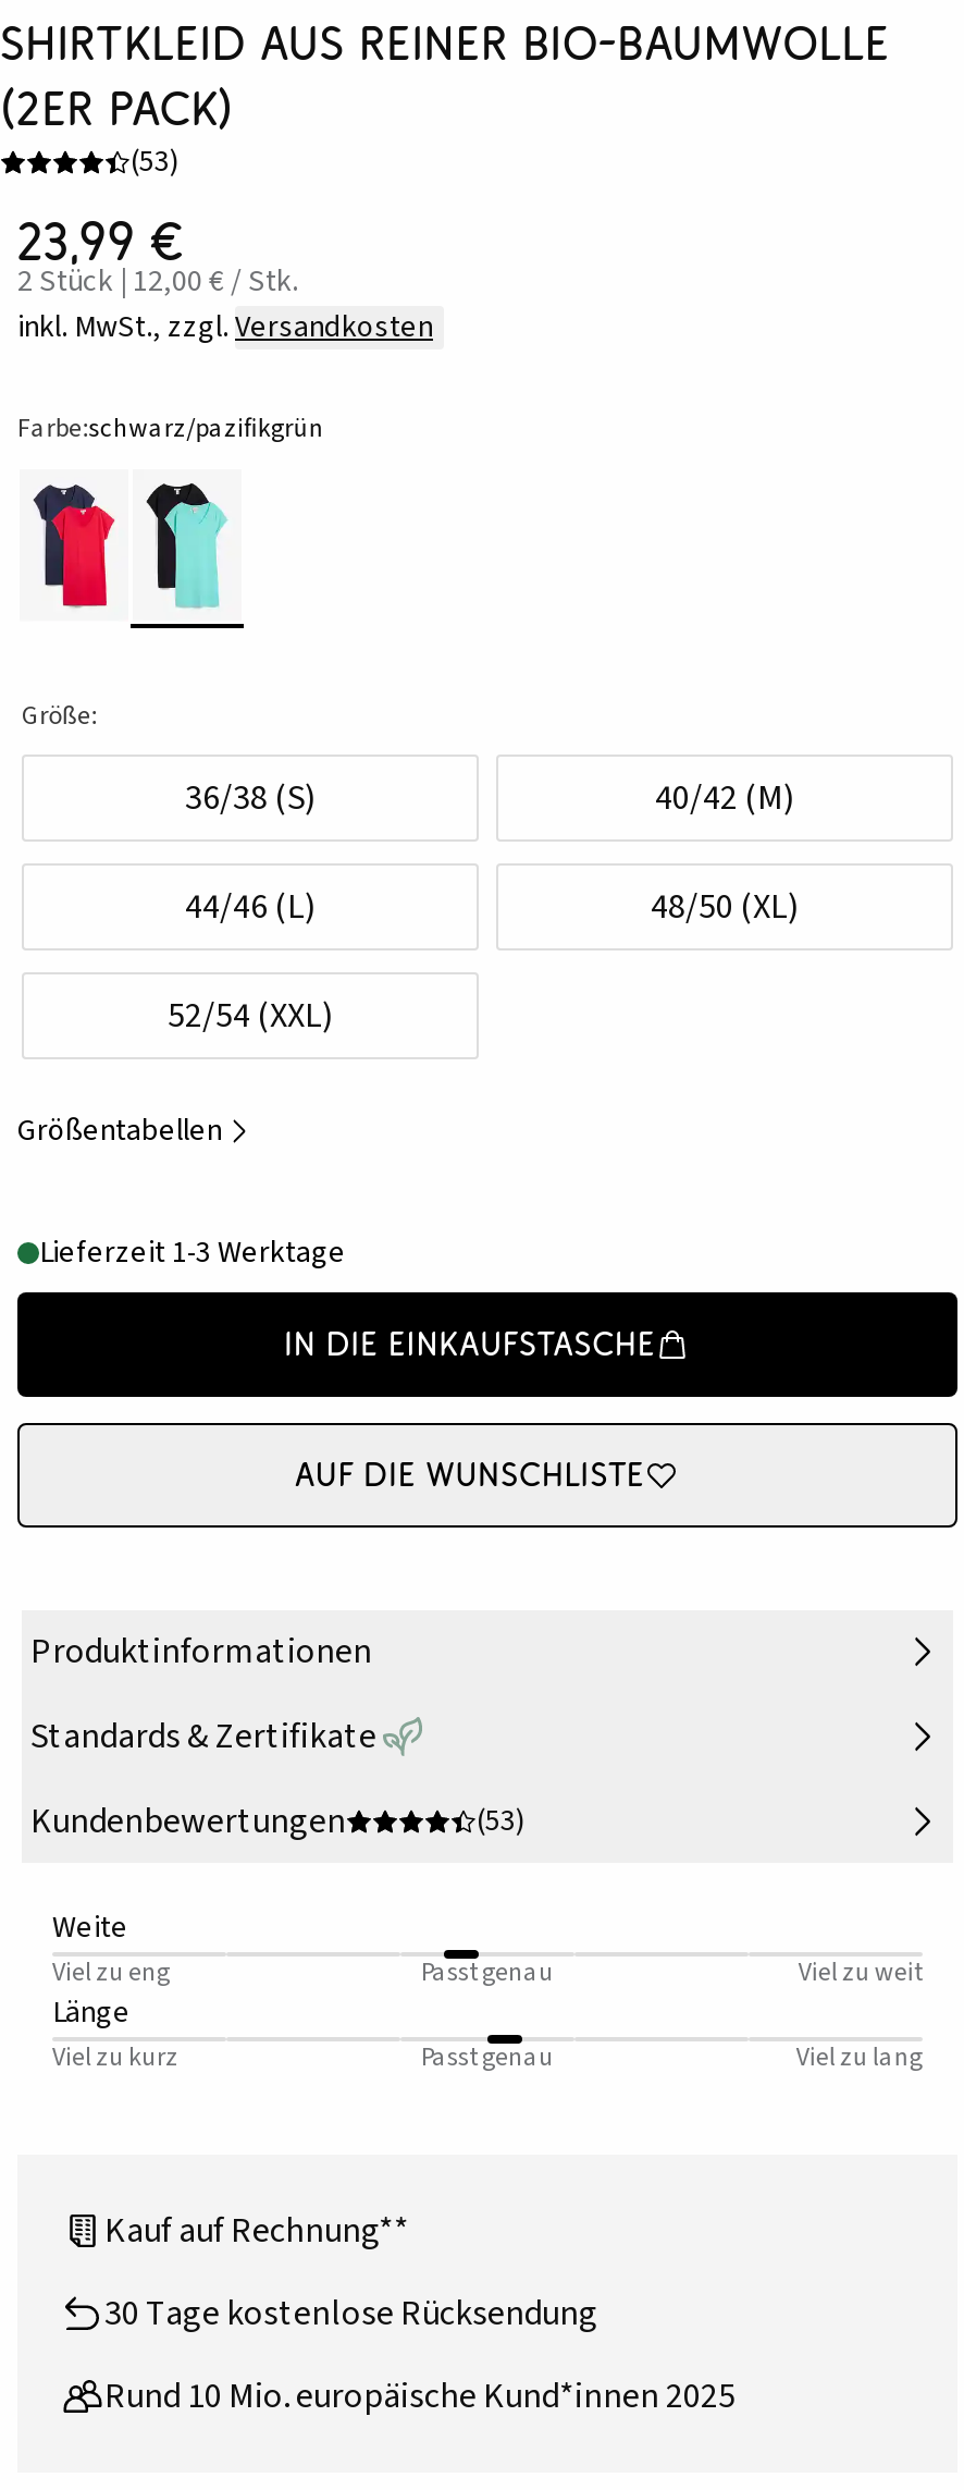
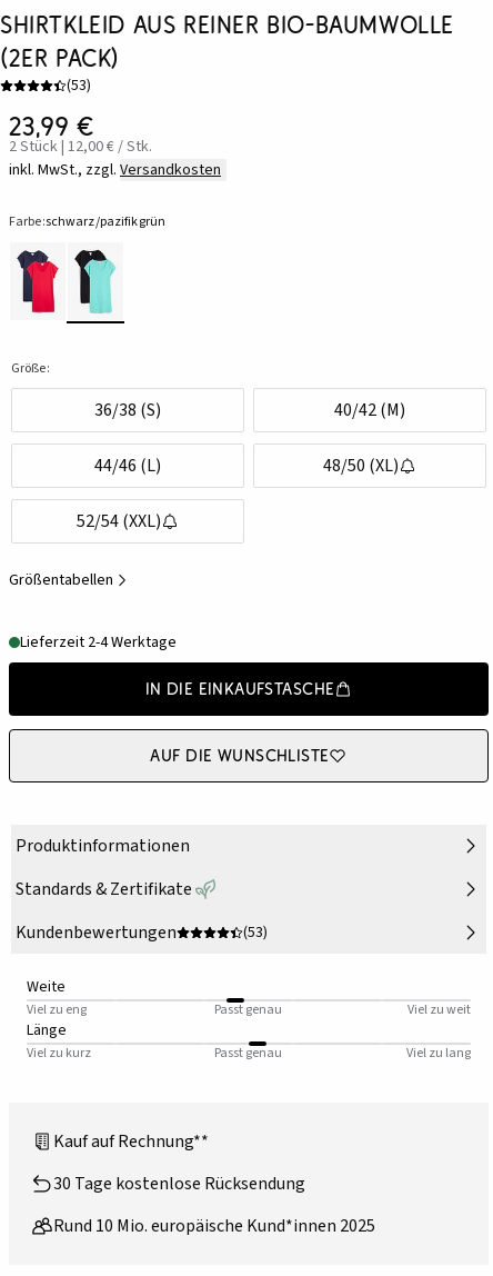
[39,1232,346,1276] Lieferzeit 1-3 Werktage -> [20,632,177,654] Lieferzeit 2-4 Werktage

